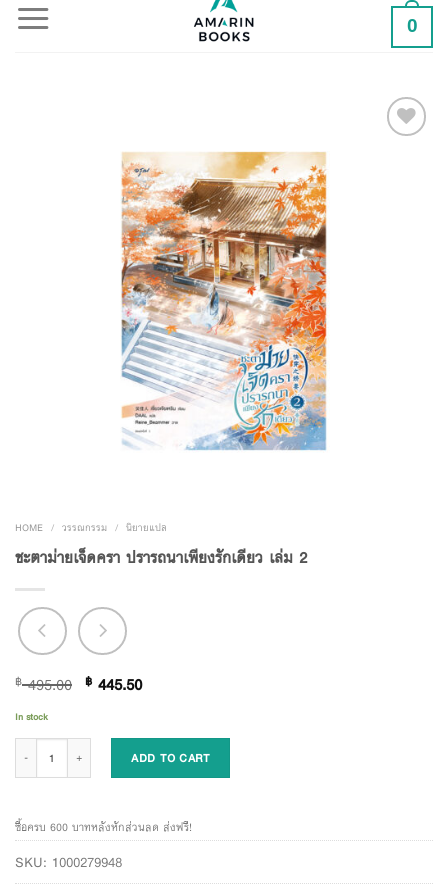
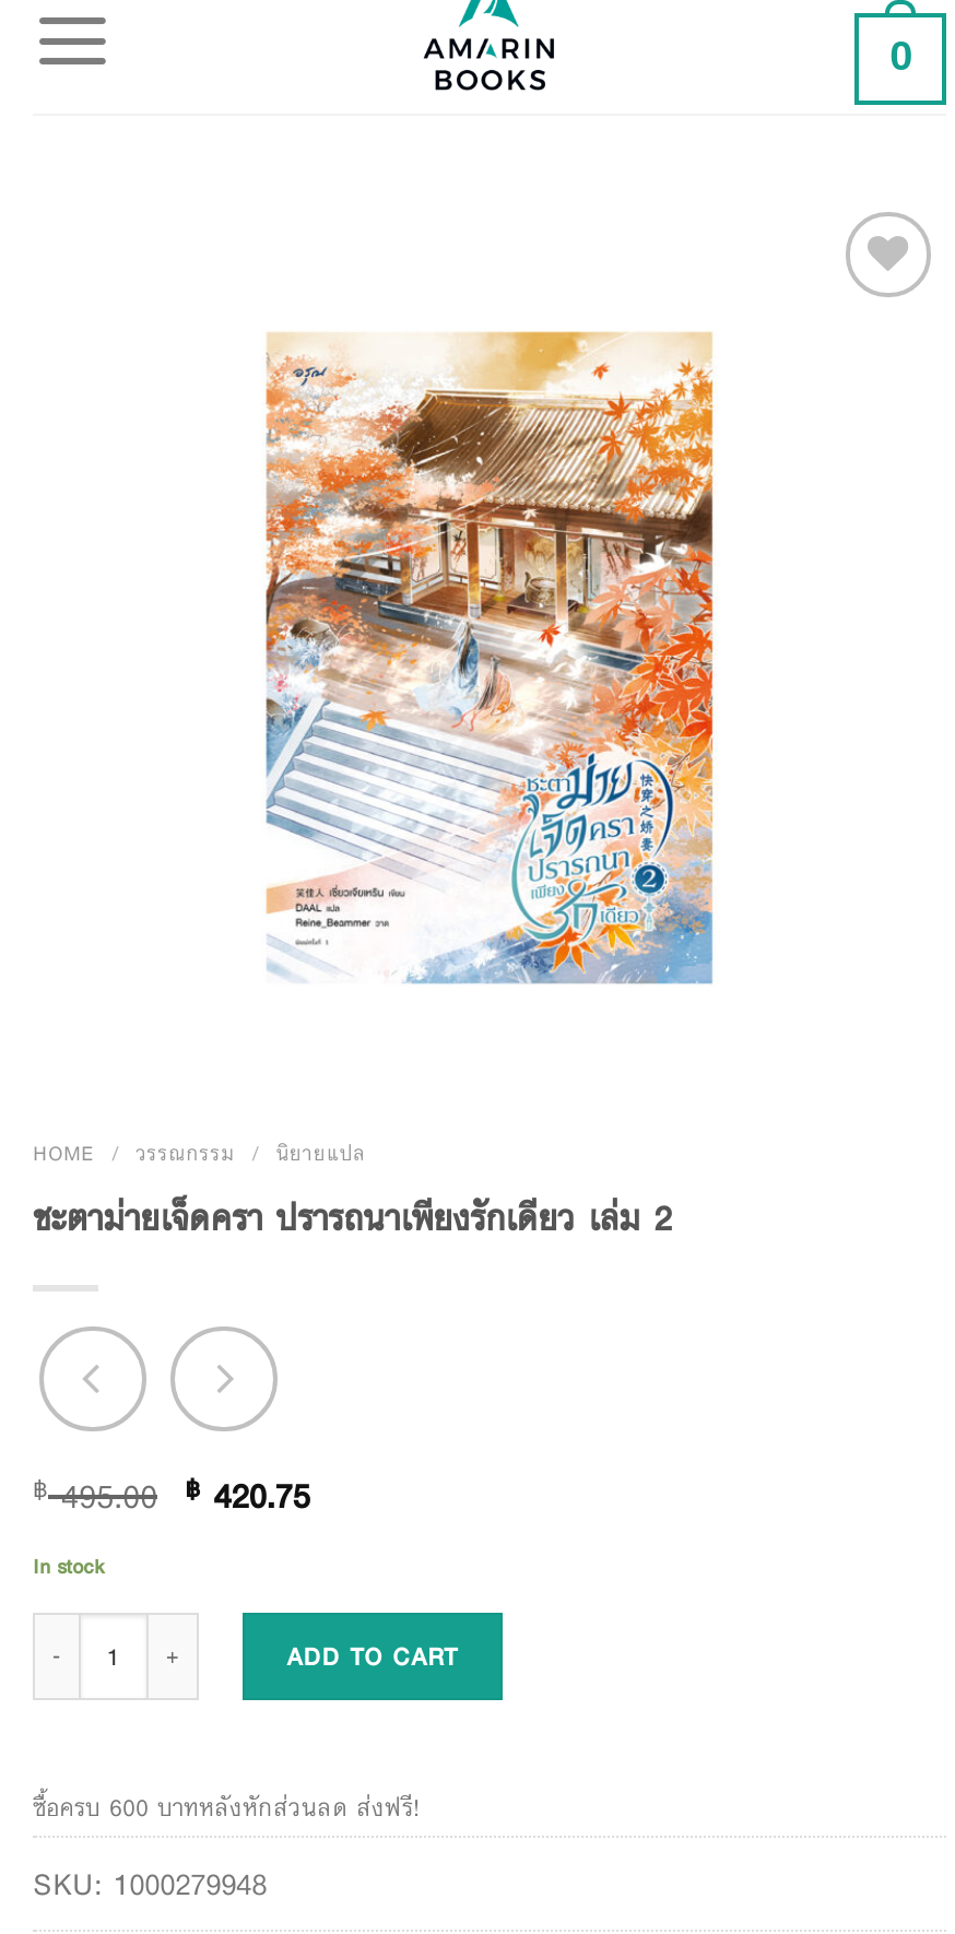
[15,671,142,698] ฿495.00 ฿445.50 -> [33,1466,309,1525] ฿495.00 ฿420.75

